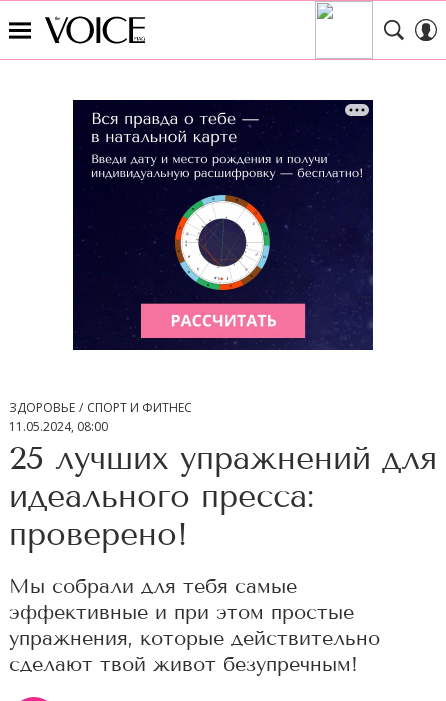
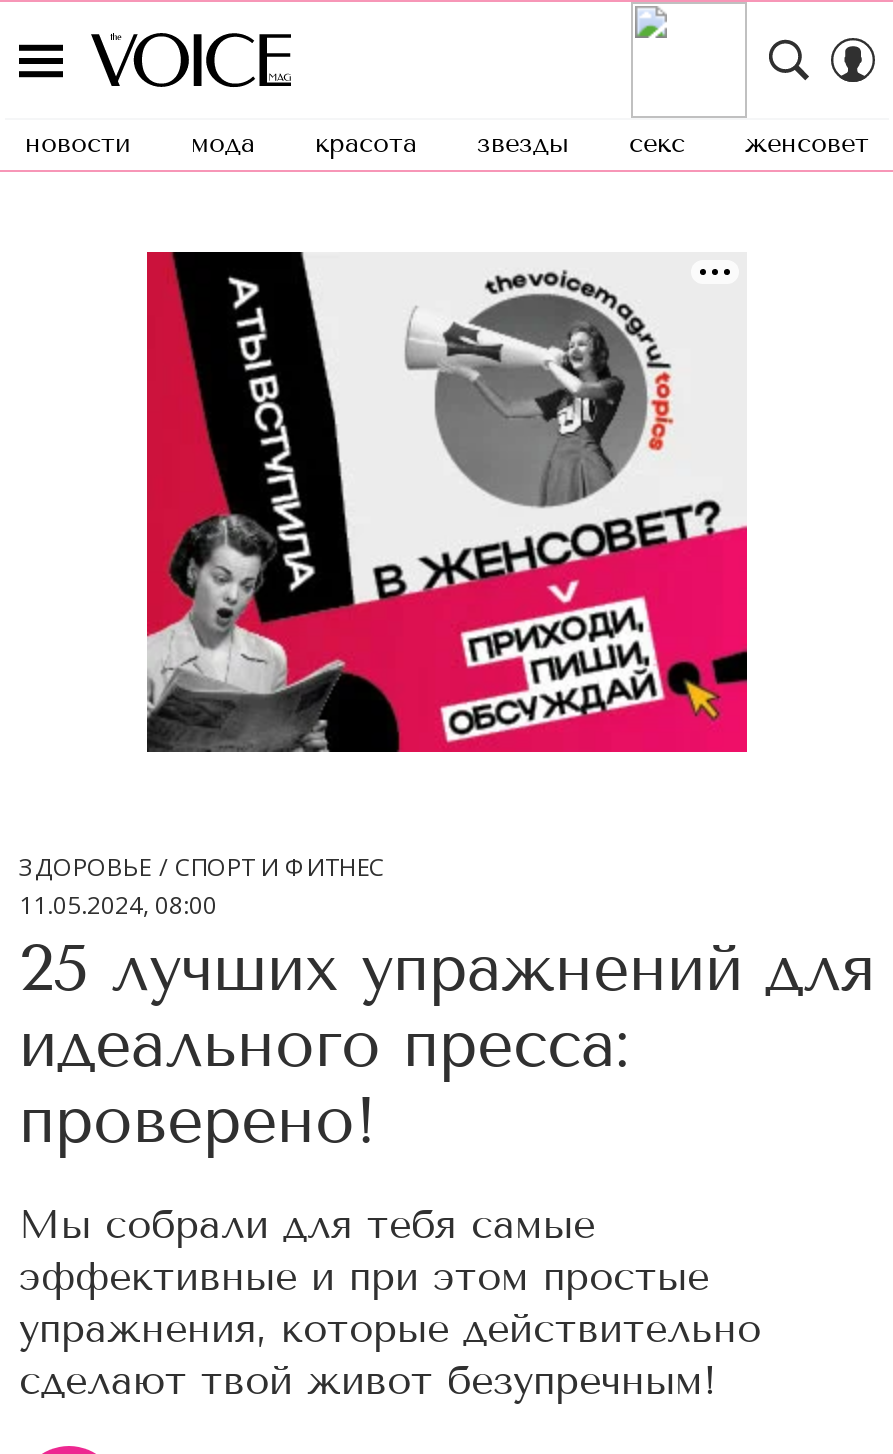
none -> [25,128,869,160] новости | мода | красота | звезды | секс | женсовет
[72,99,374,351] [image] -> [145,250,749,754] [image]

